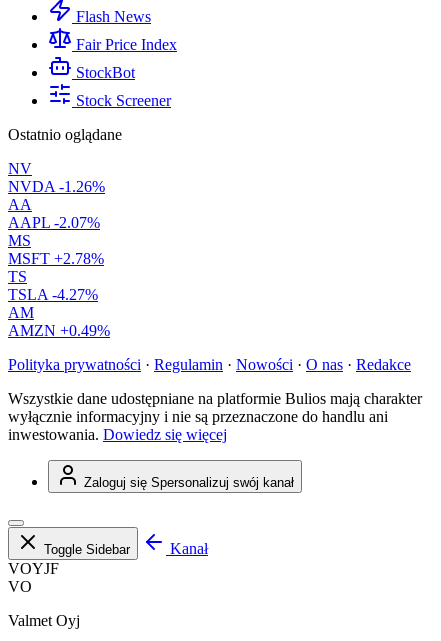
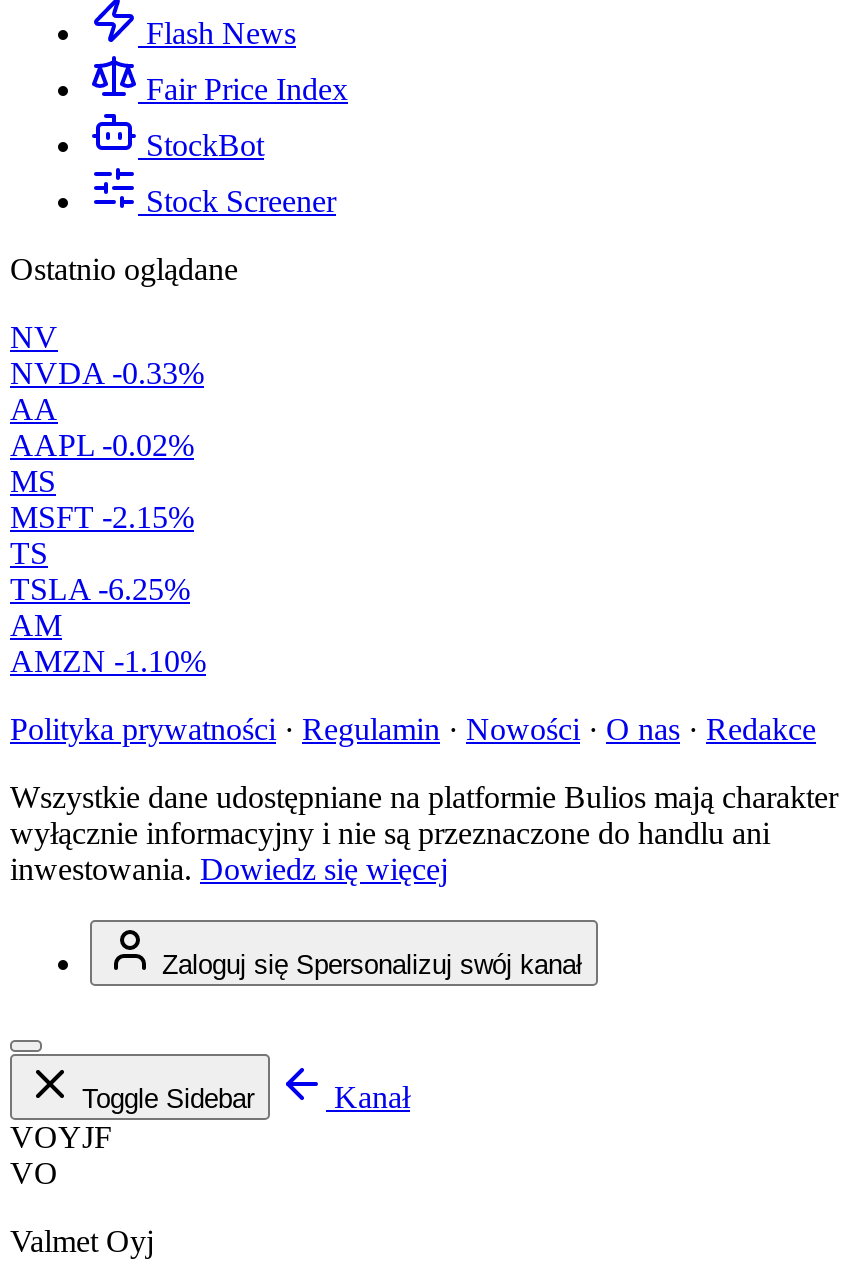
[8,178,105,195] NVDA -1.26% -> [10,356,204,390] NVDA -0.33%
[8,214,100,231] AAPL -2.07% -> [10,428,194,462] AAPL -0.02%
[8,250,104,267] MSFT +2.78% -> [10,500,194,534] MSFT -2.15%
[8,286,98,303] TSLA -4.27% -> [10,572,190,606] TSLA -6.25%
[8,322,110,339] AMZN +0.49% -> [10,644,206,678] AMZN -1.10%

